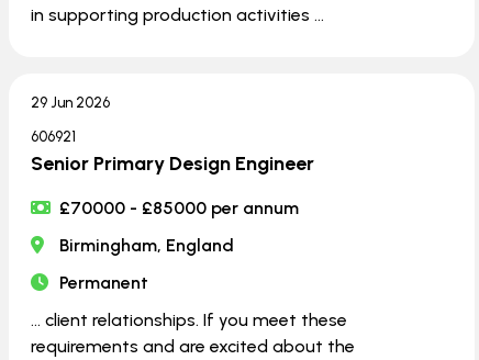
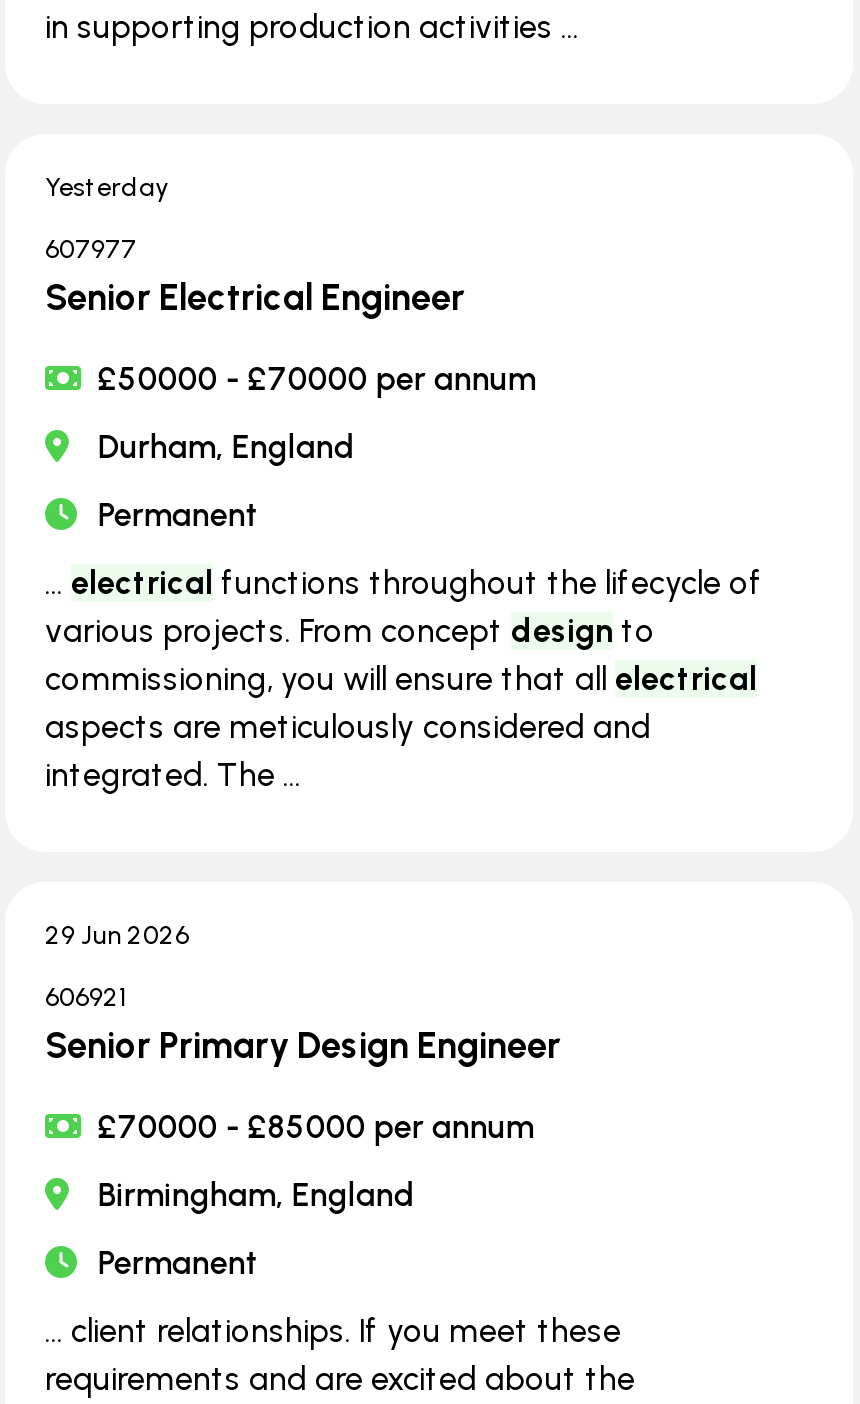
none -> [45,171,763,793] Yesterday | 607977 | Senior Electrical Engineer | £50000 - £70000 per annum | Durham, England | Permanent | ... electrical functions throughout the lifecycle of | various projects. From concept design to | commissioning, you will ensure that all electrical | aspects are meticulously considered and | integrated. The ...

